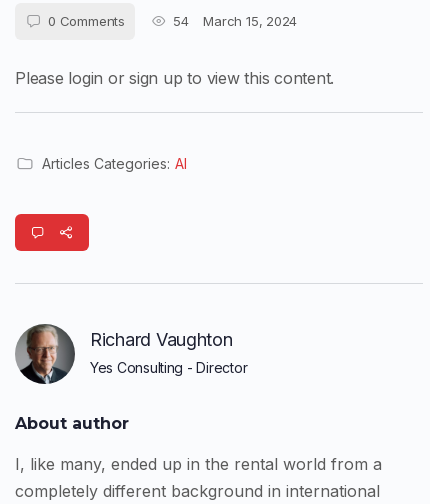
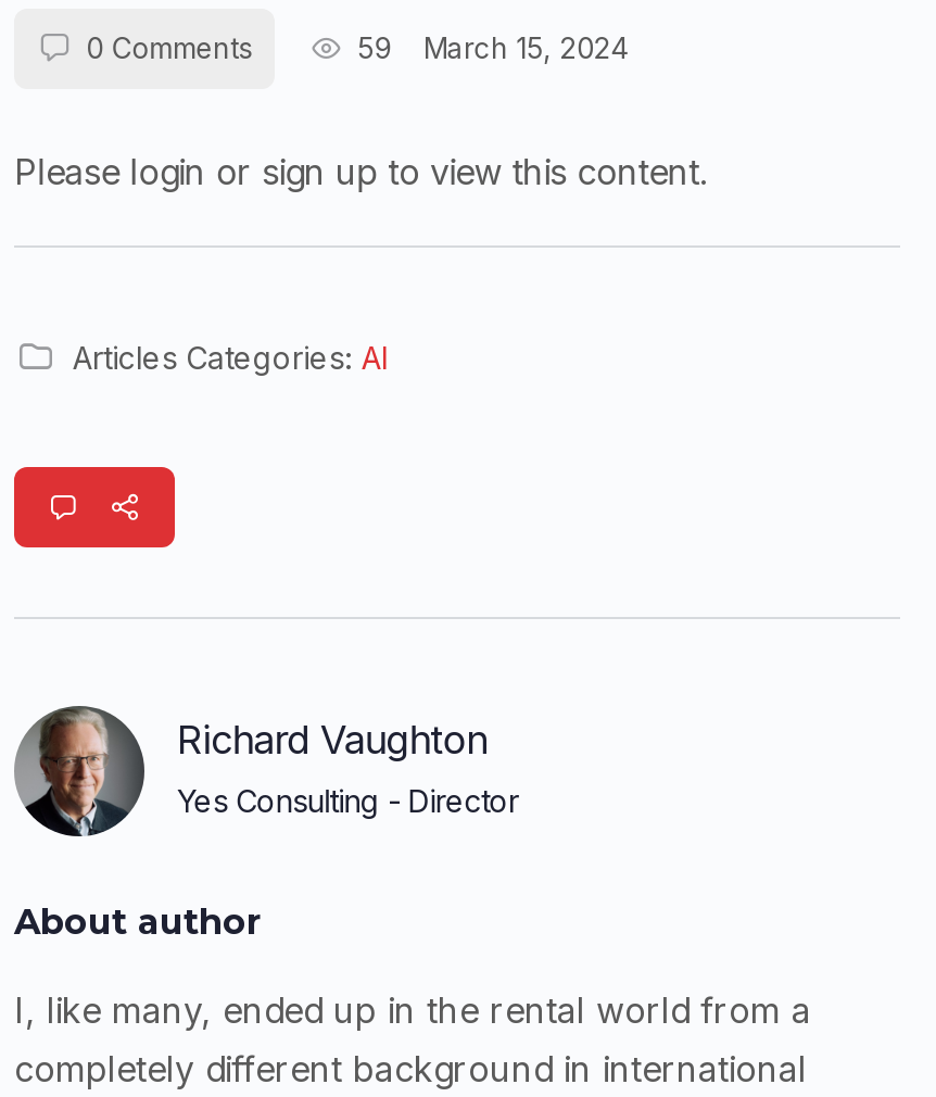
[173,13,297,29] 54 March 15, 2024 -> [357,30,627,64] 59 March 15, 2024

